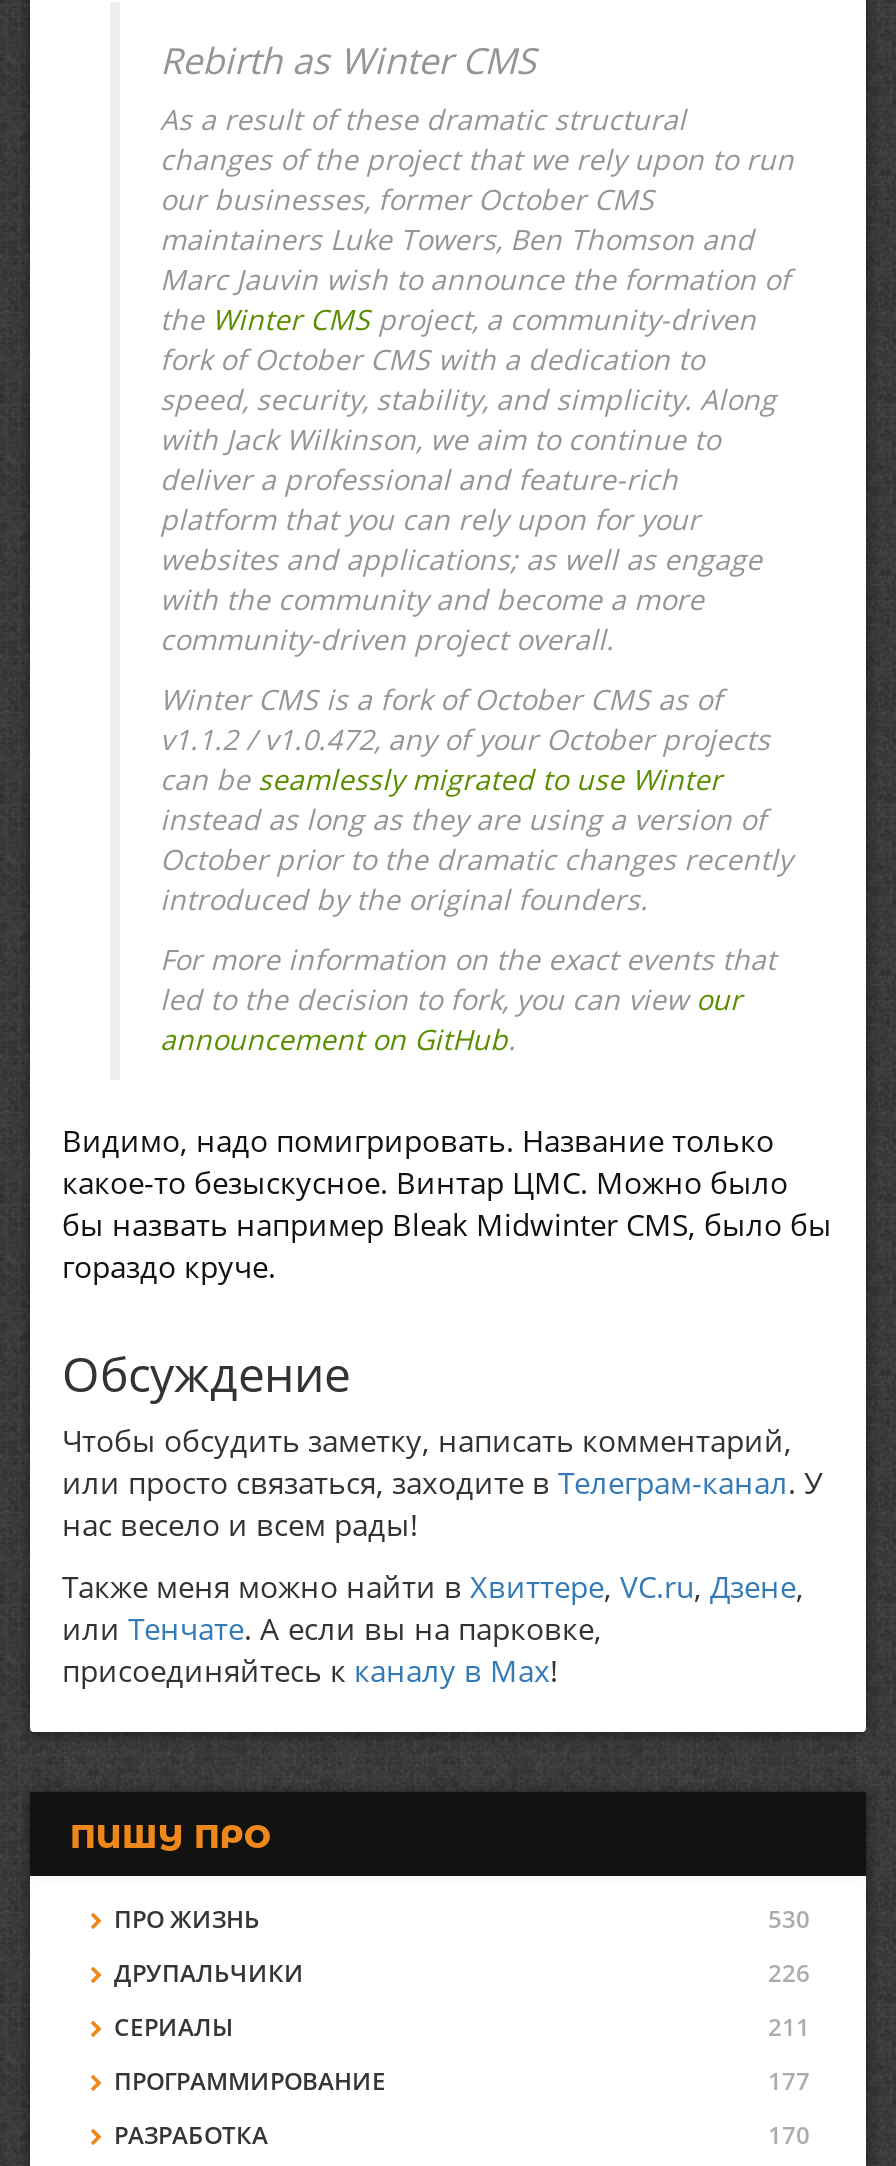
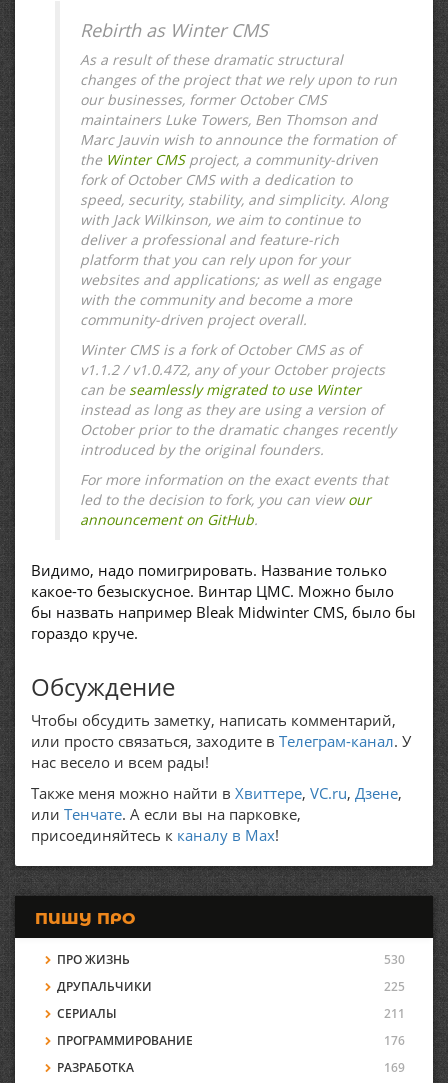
[768,1956,810,1990] 226 -> [384,978,405,995] 225
[768,2064,810,2098] 177 -> [384,1032,405,1049] 176
[768,2118,810,2152] 170 -> [384,1059,405,1076] 169

